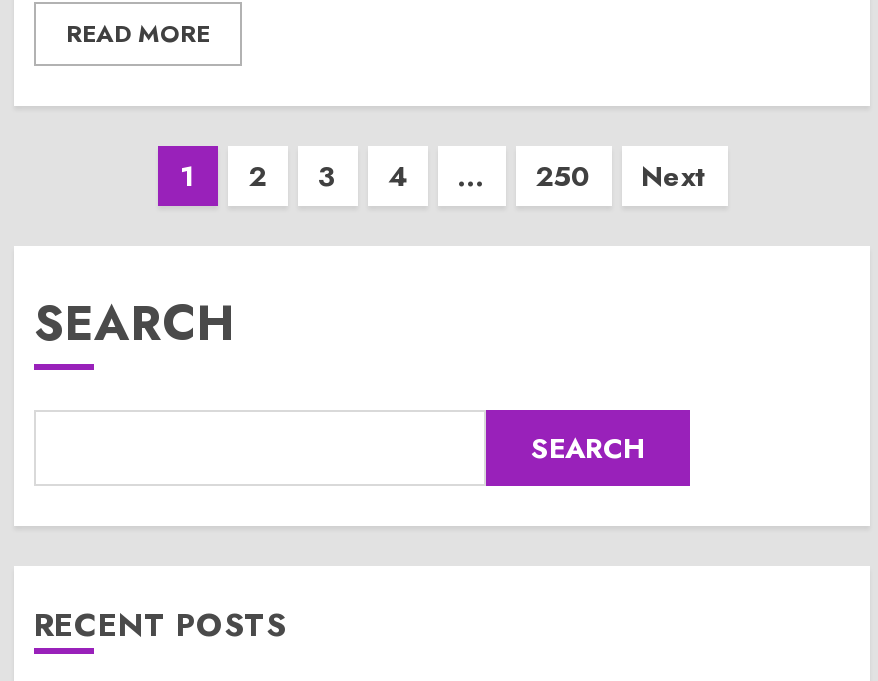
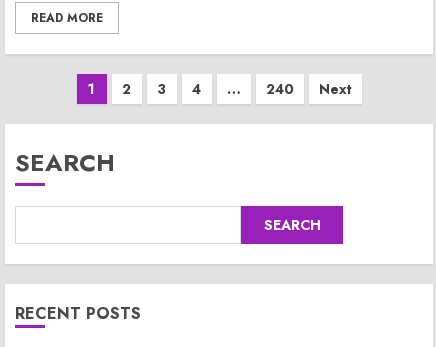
[535,156,591,196] 250 -> [265,79,293,99] 240

